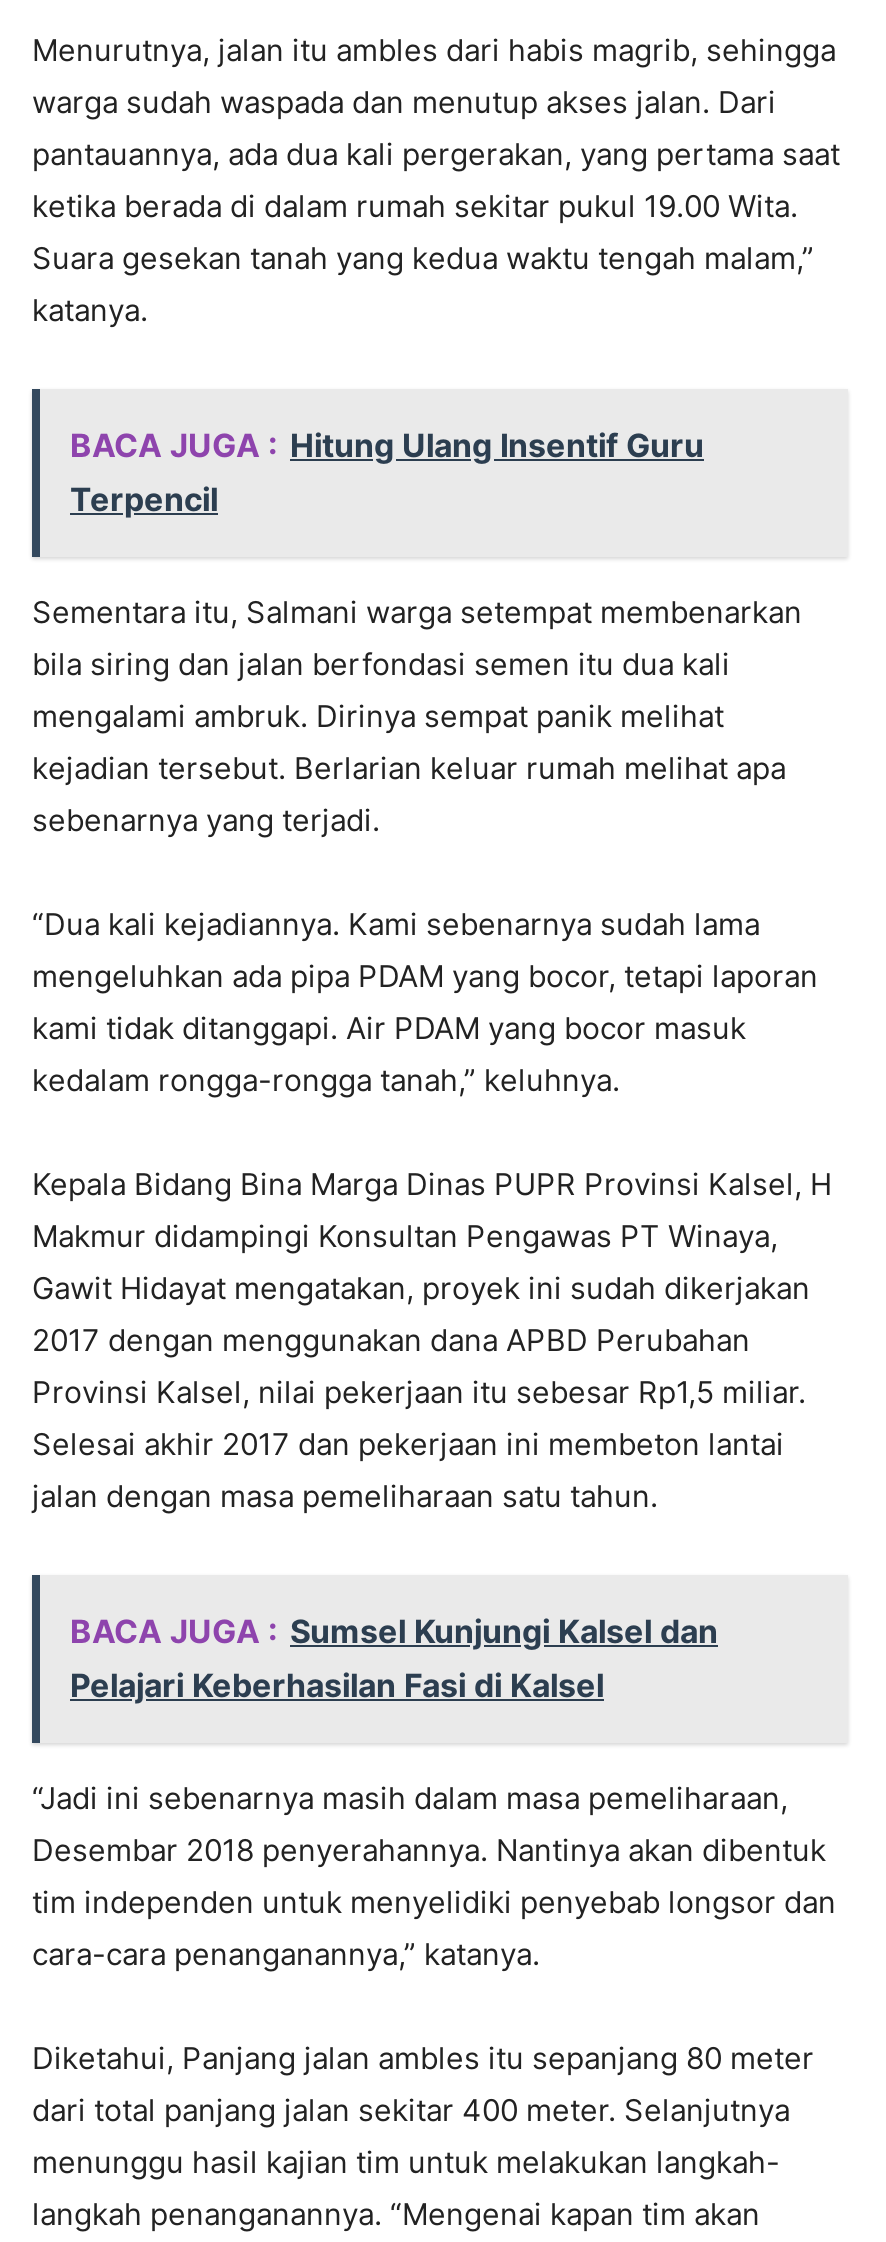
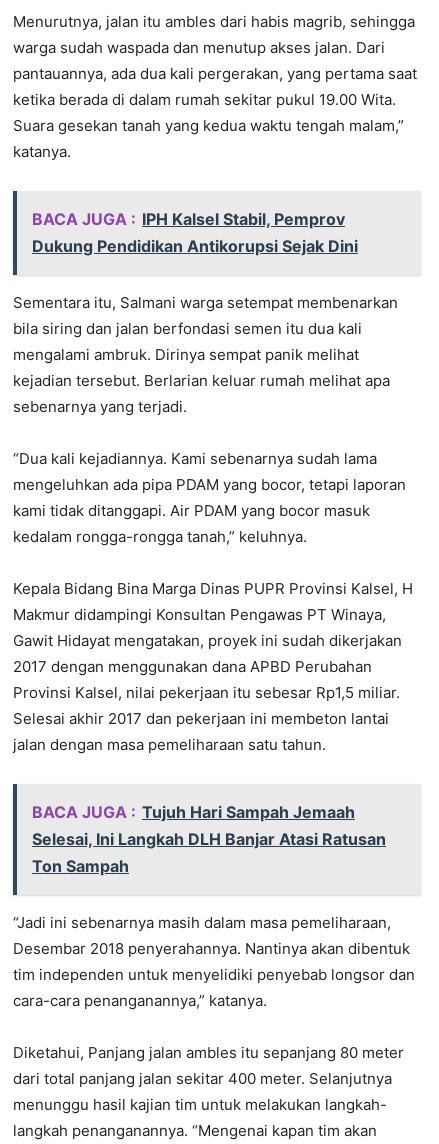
[70,426,704,520] BACA JUGA : Hitung Ulang Insentif Guru | Terpencil -> [32,209,358,256] BACA JUGA : IPH Kalsel Stabil, Pemprov | Dukung Pendidikan Antikorupsi Sejak Dini
[70,1612,718,1706] BACA JUGA : Sumsel Kunjungi Kalsel dan | Pelajari Keberhasilan Fasi di Kalsel -> [32,802,386,876] BACA JUGA : Tujuh Hari Sampah Jemaah | Selesai, Ini Langkah DLH Banjar Atasi Ratusan | Ton Sampah

